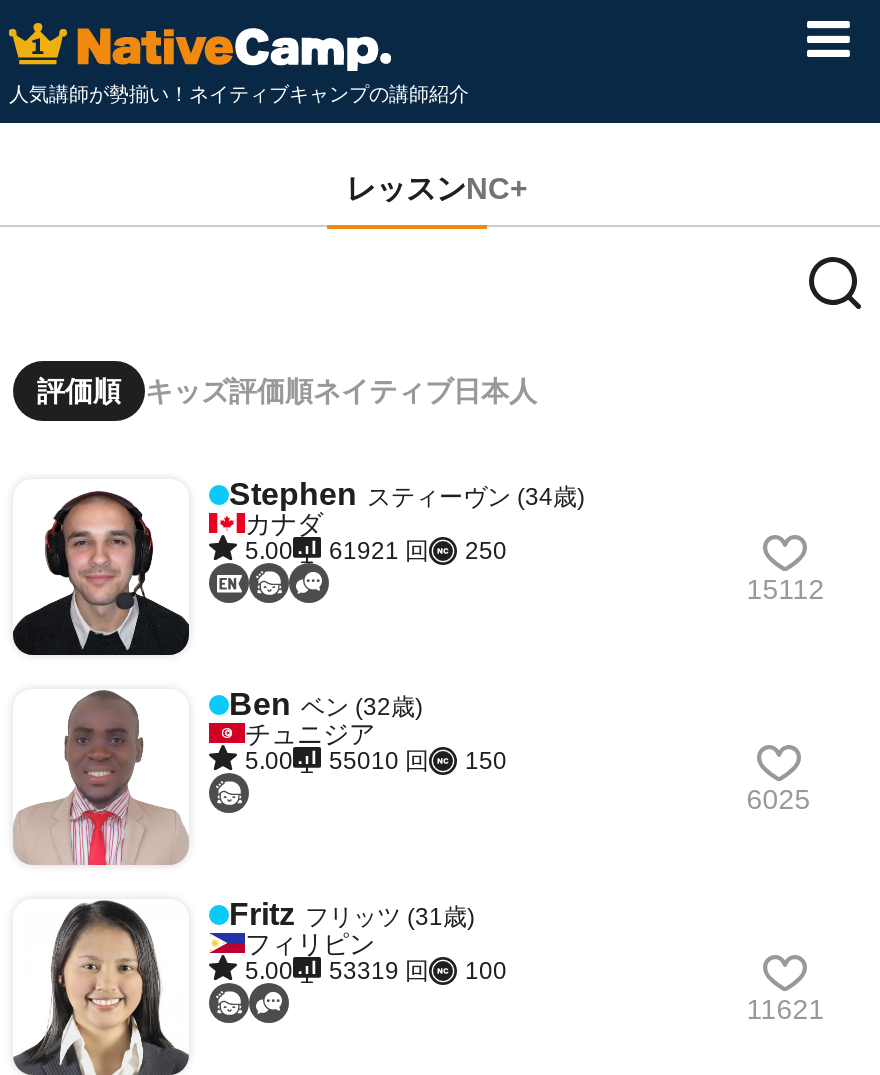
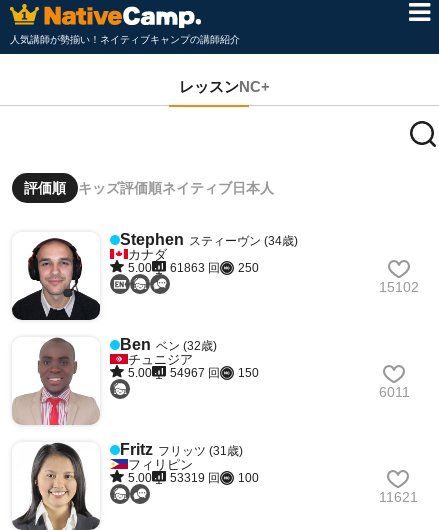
[245,537,507,565] 5.00 61921 回 250 -> [128,261,259,275] 5.00 61863 回 250
[747,574,825,606] 15112 -> [379,279,419,295] 15102
[245,747,507,775] 5.00 55010 回 150 -> [128,366,259,380] 5.00 54967 回 150
[747,784,811,816] 6025 -> [379,384,410,400] 6011

